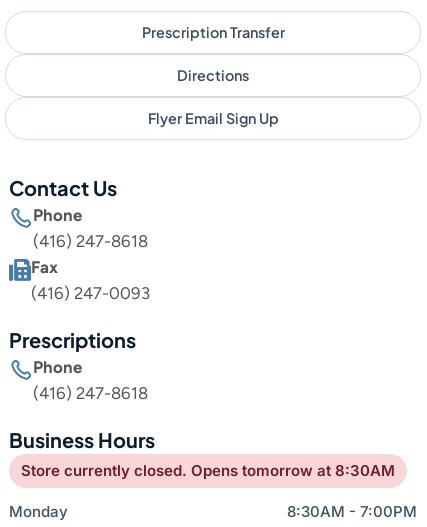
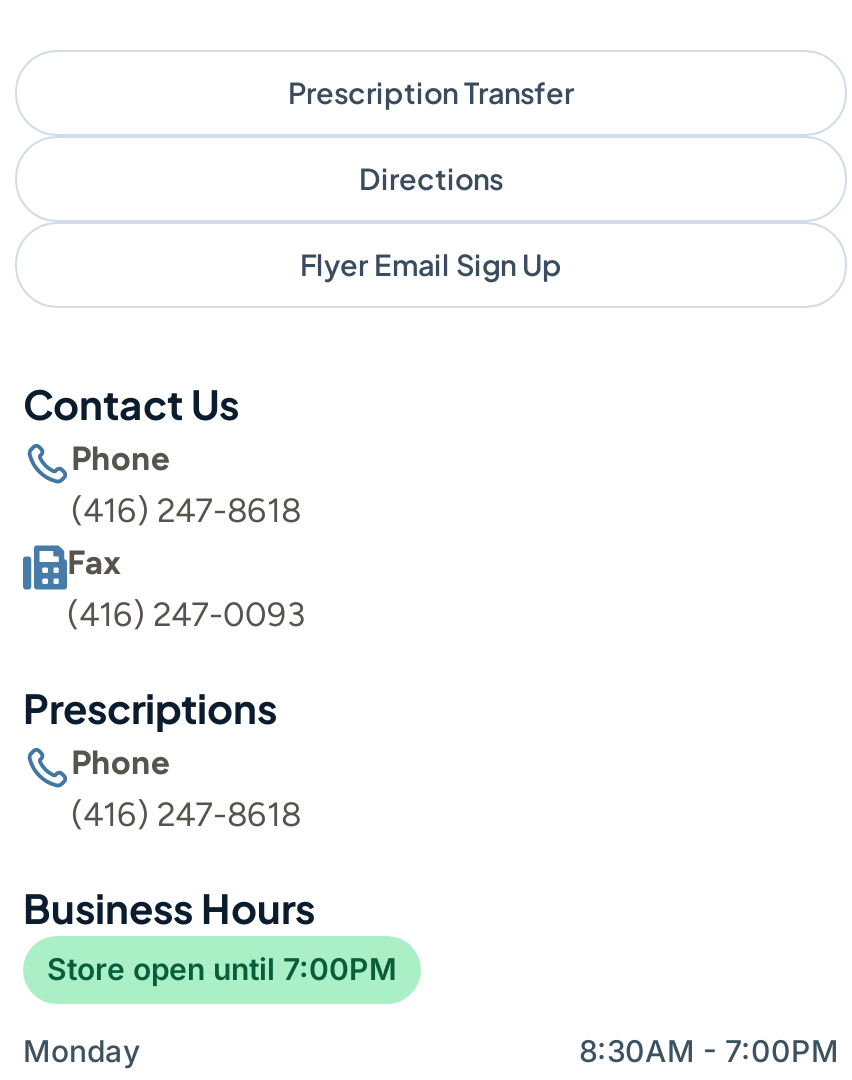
[21,461,395,480] Store currently closed. Opens tomorrow at 8:30AM -> [47,950,397,988] Store open until 7:00PM

